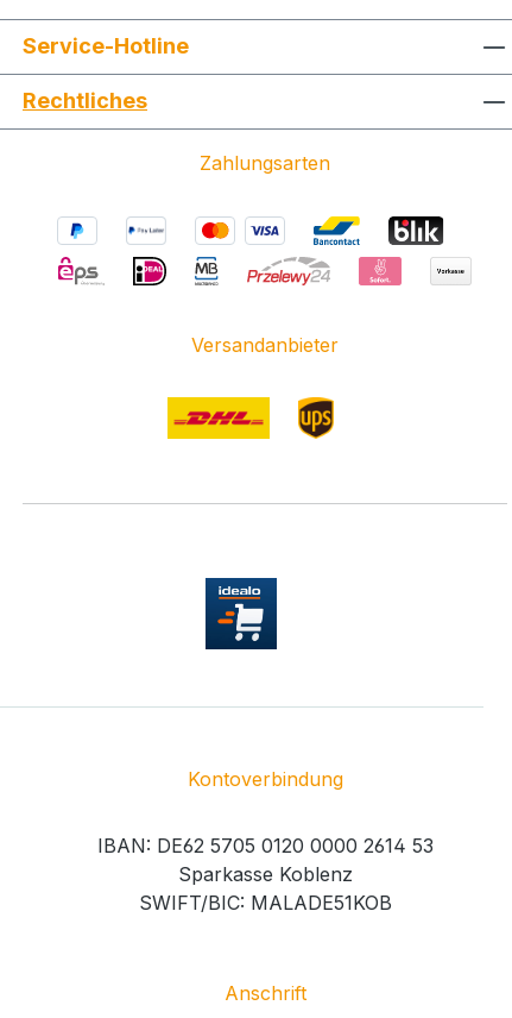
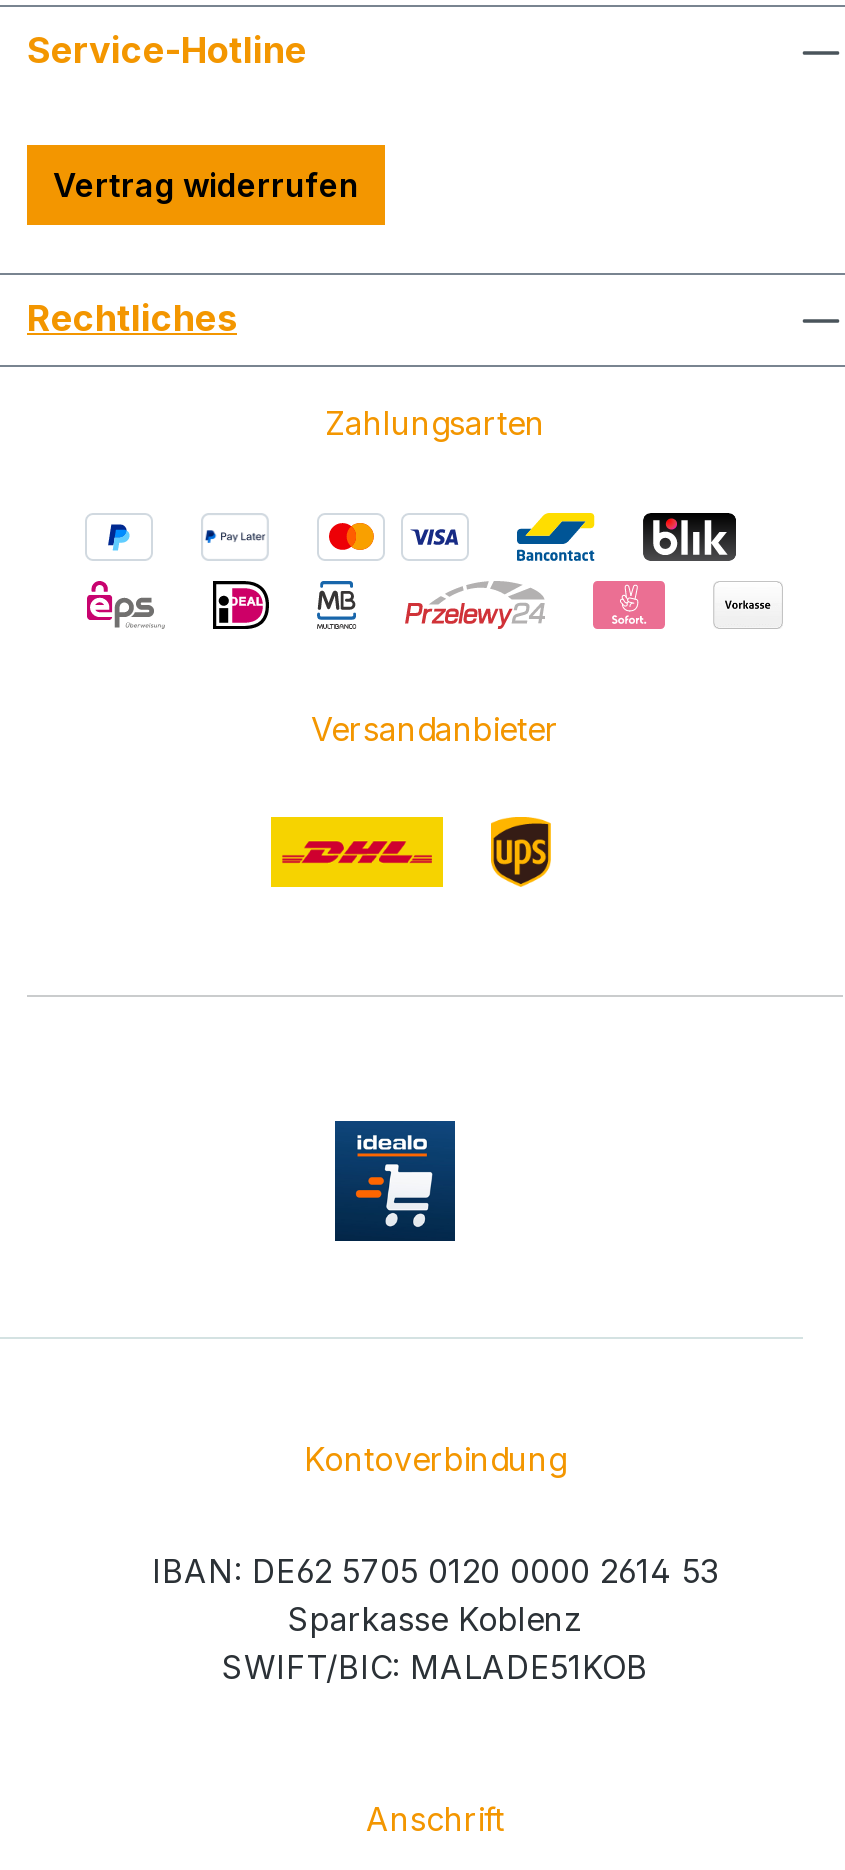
none -> [53,165,359,205] Vertrag widerrufen

